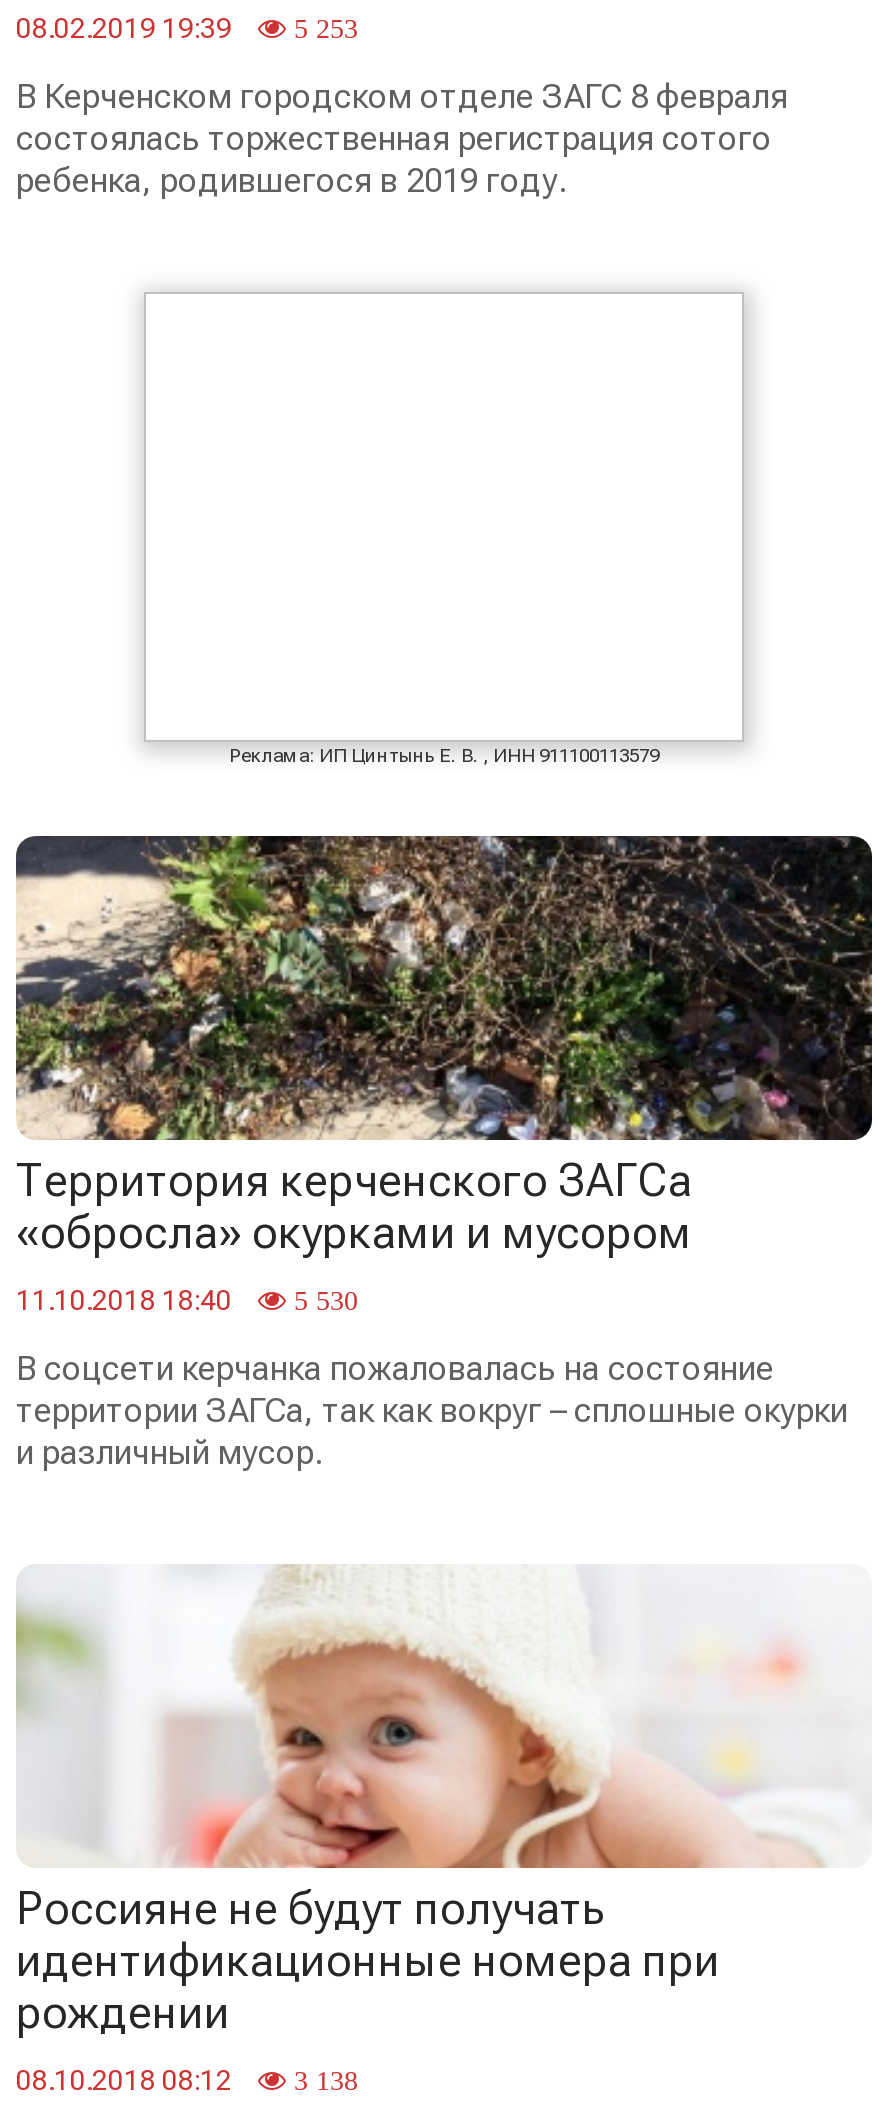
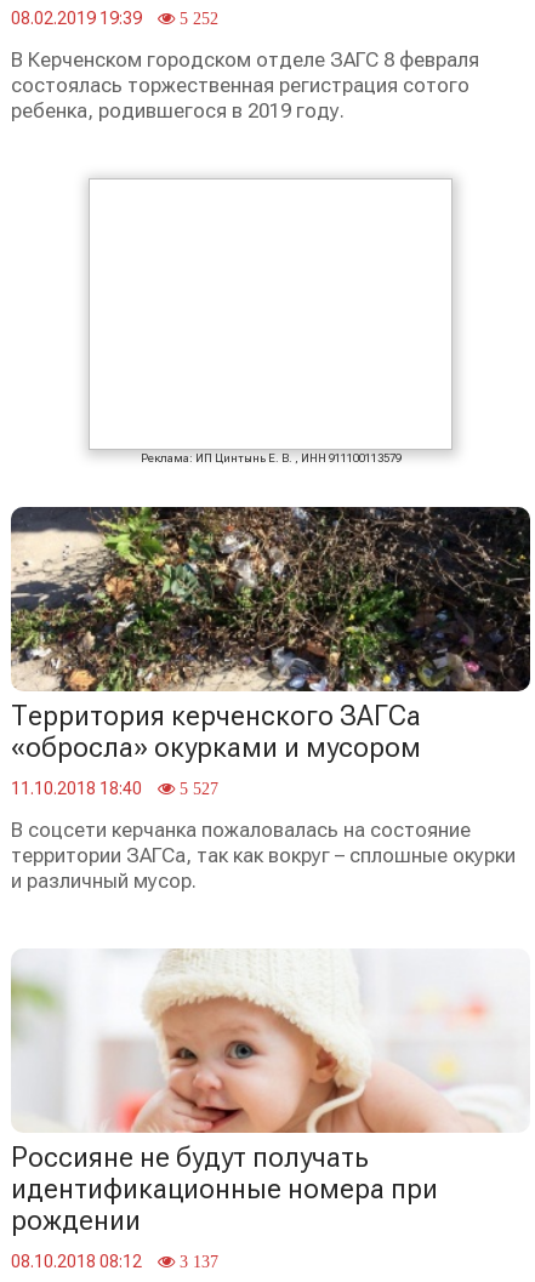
[16,13,358,45] 08.02.2019 19:39 5 253 -> [11,8,218,27] 08.02.2019 19:39 5 252
[16,1285,358,1317] 11.10.2018 18:40 5 530 -> [11,779,218,798] 11.10.2018 18:40 5 527
[16,2065,358,2097] 08.10.2018 08:12 3 138 -> [11,1252,218,1271] 08.10.2018 08:12 3 137

